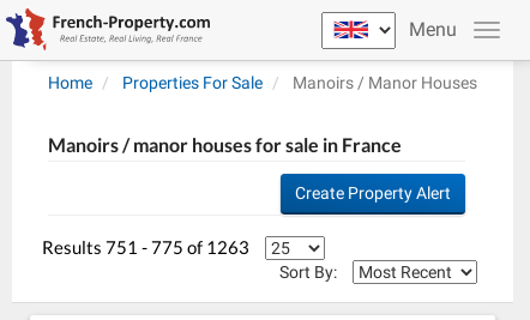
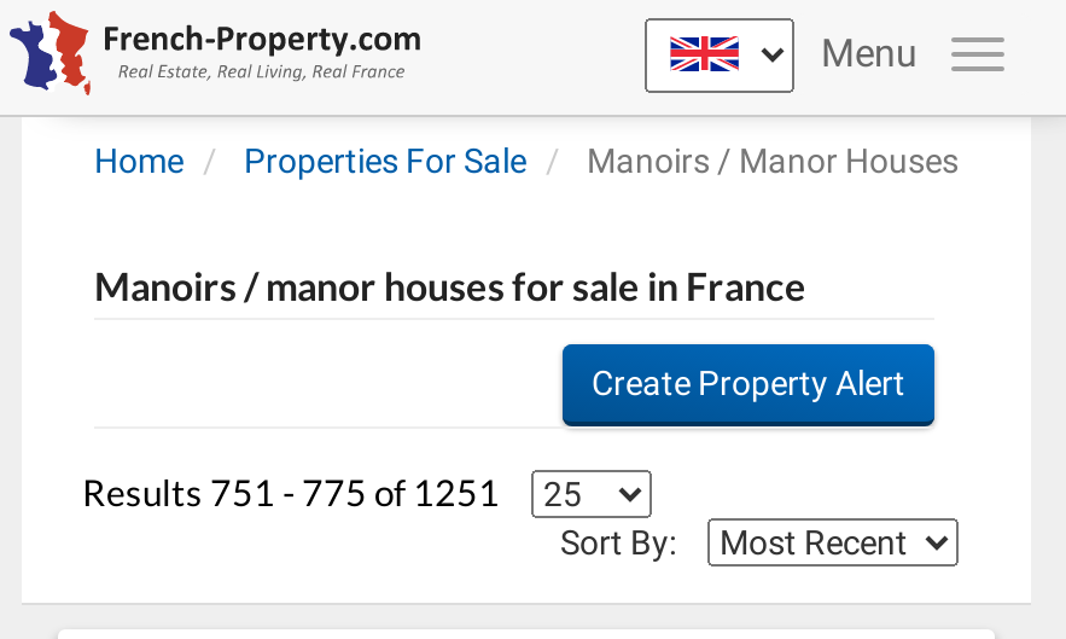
[42,236,249,258] Results 751 - 775 of 1263 -> [82,470,500,513] Results 751 - 775 of 1251

